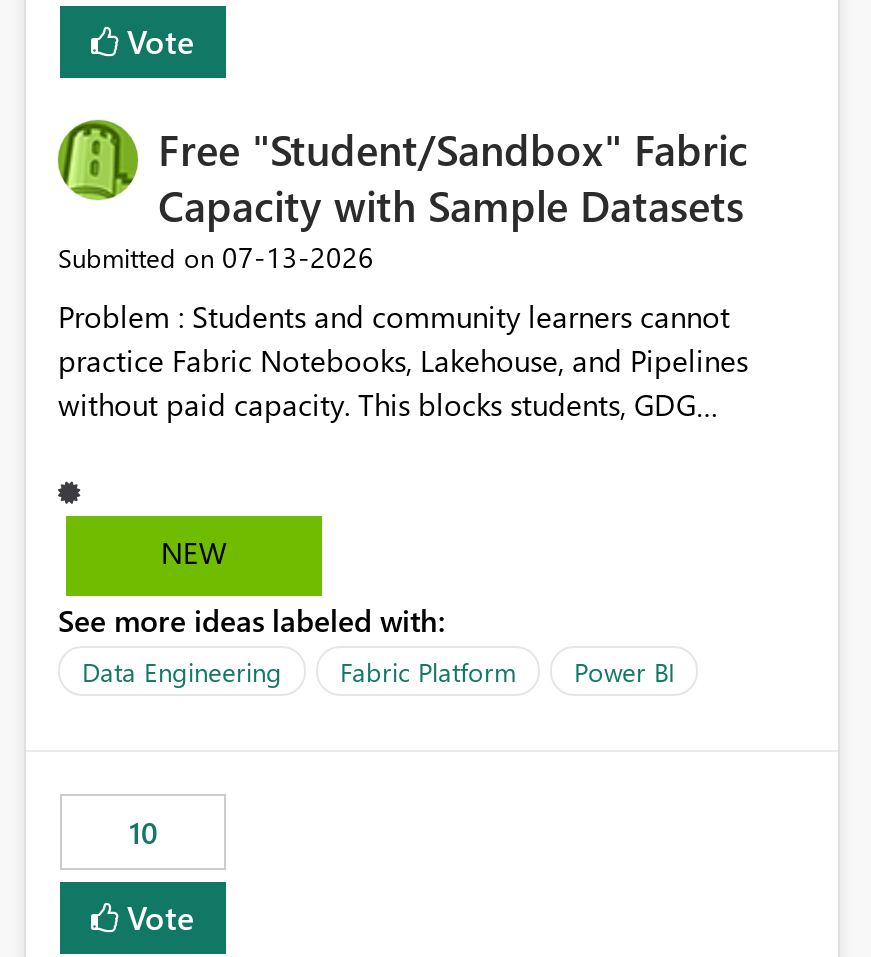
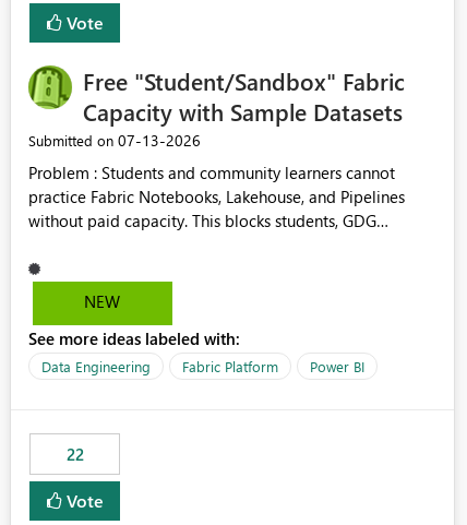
[129,813,157,853] 10 -> [66,444,83,465] 22

